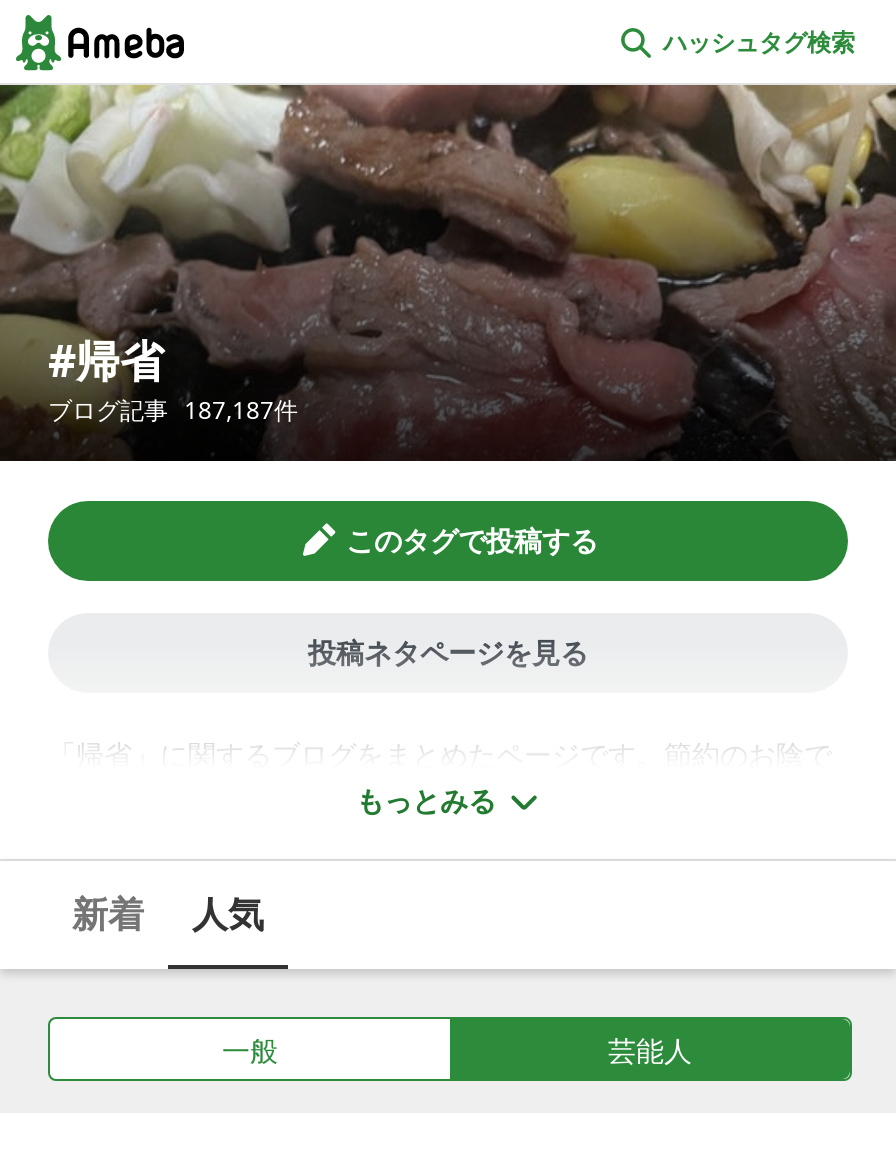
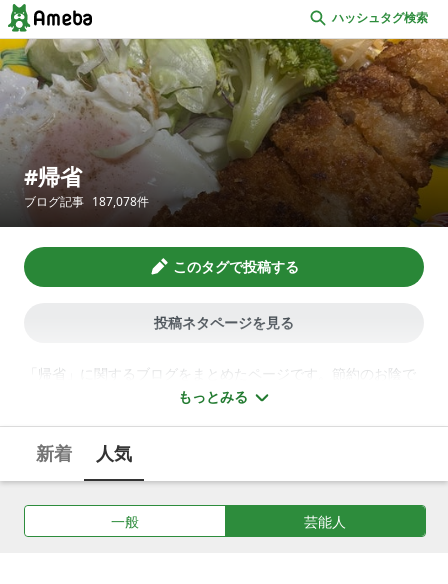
[6,83,890,459] [image] | ブログ記事 187,187件 -> [3,38,445,226] [image] | ブログ記事 187,078件

